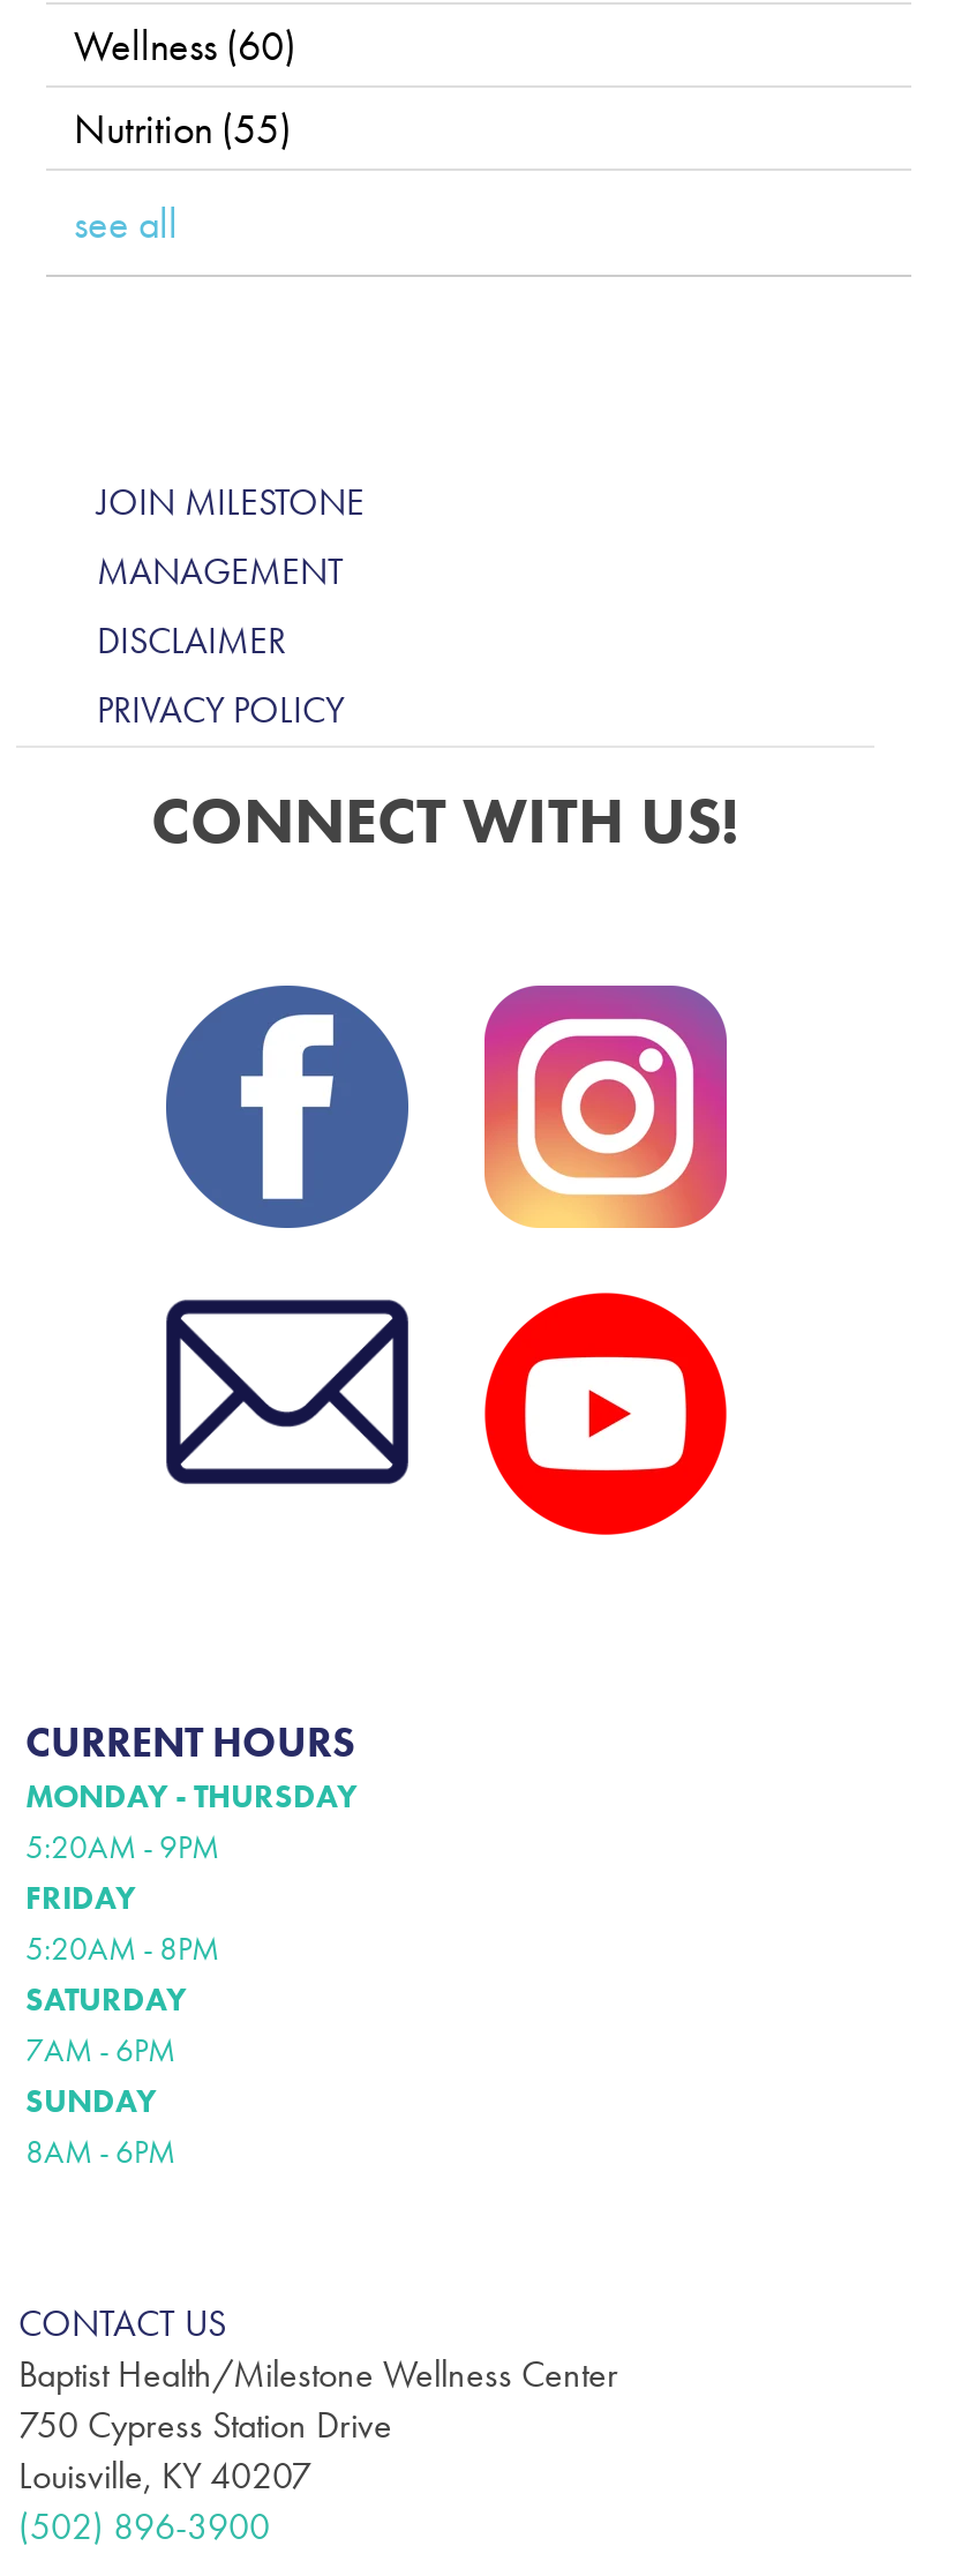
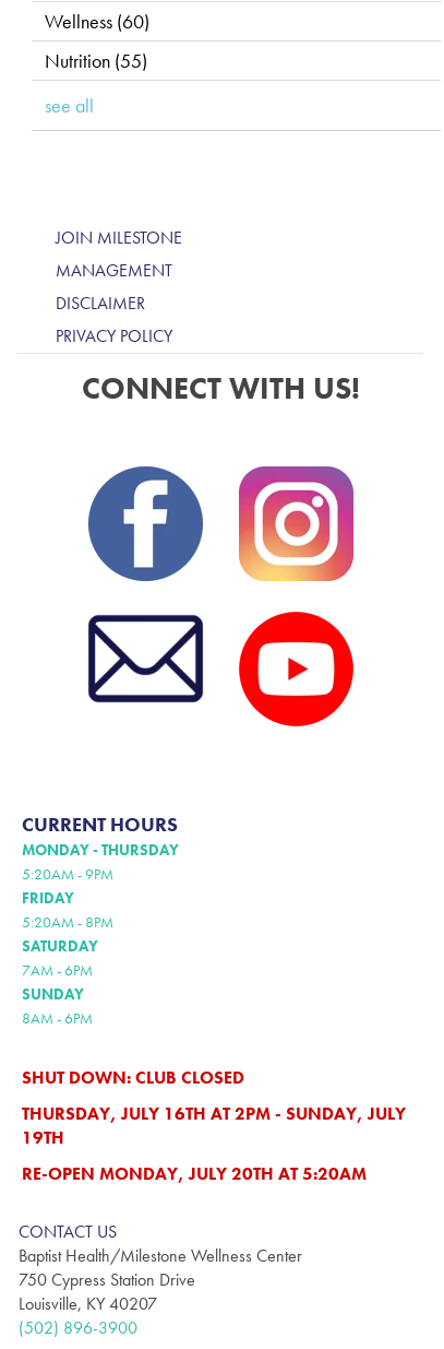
none -> [22,1066,406,1185] SHUT DOWN: CLUB CLOSED | THURSDAY, JULY 16TH AT 2PM - SUNDAY, JULY | 19TH | RE-OPEN MONDAY, JULY 20TH AT 5:20AM

